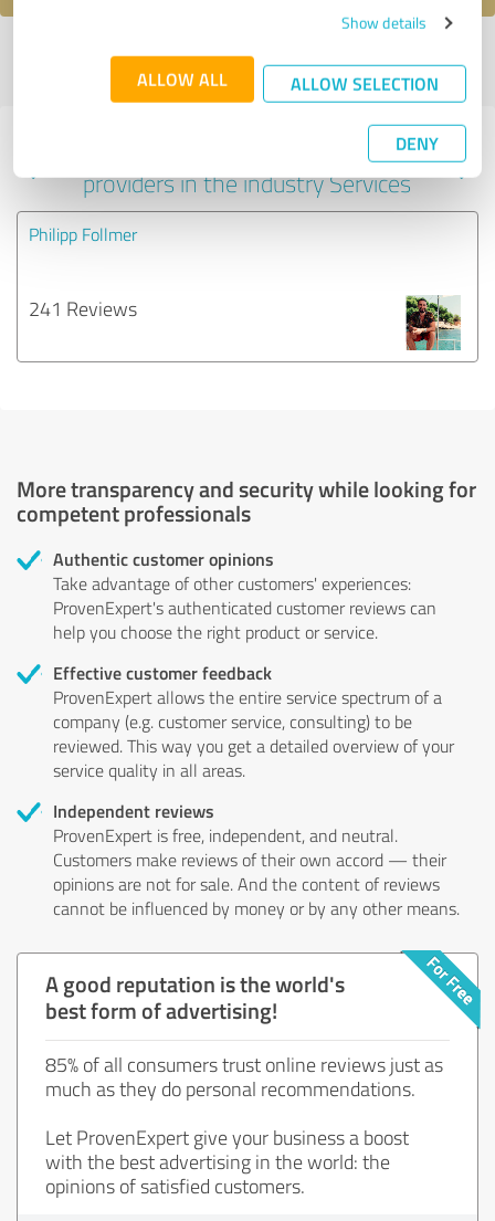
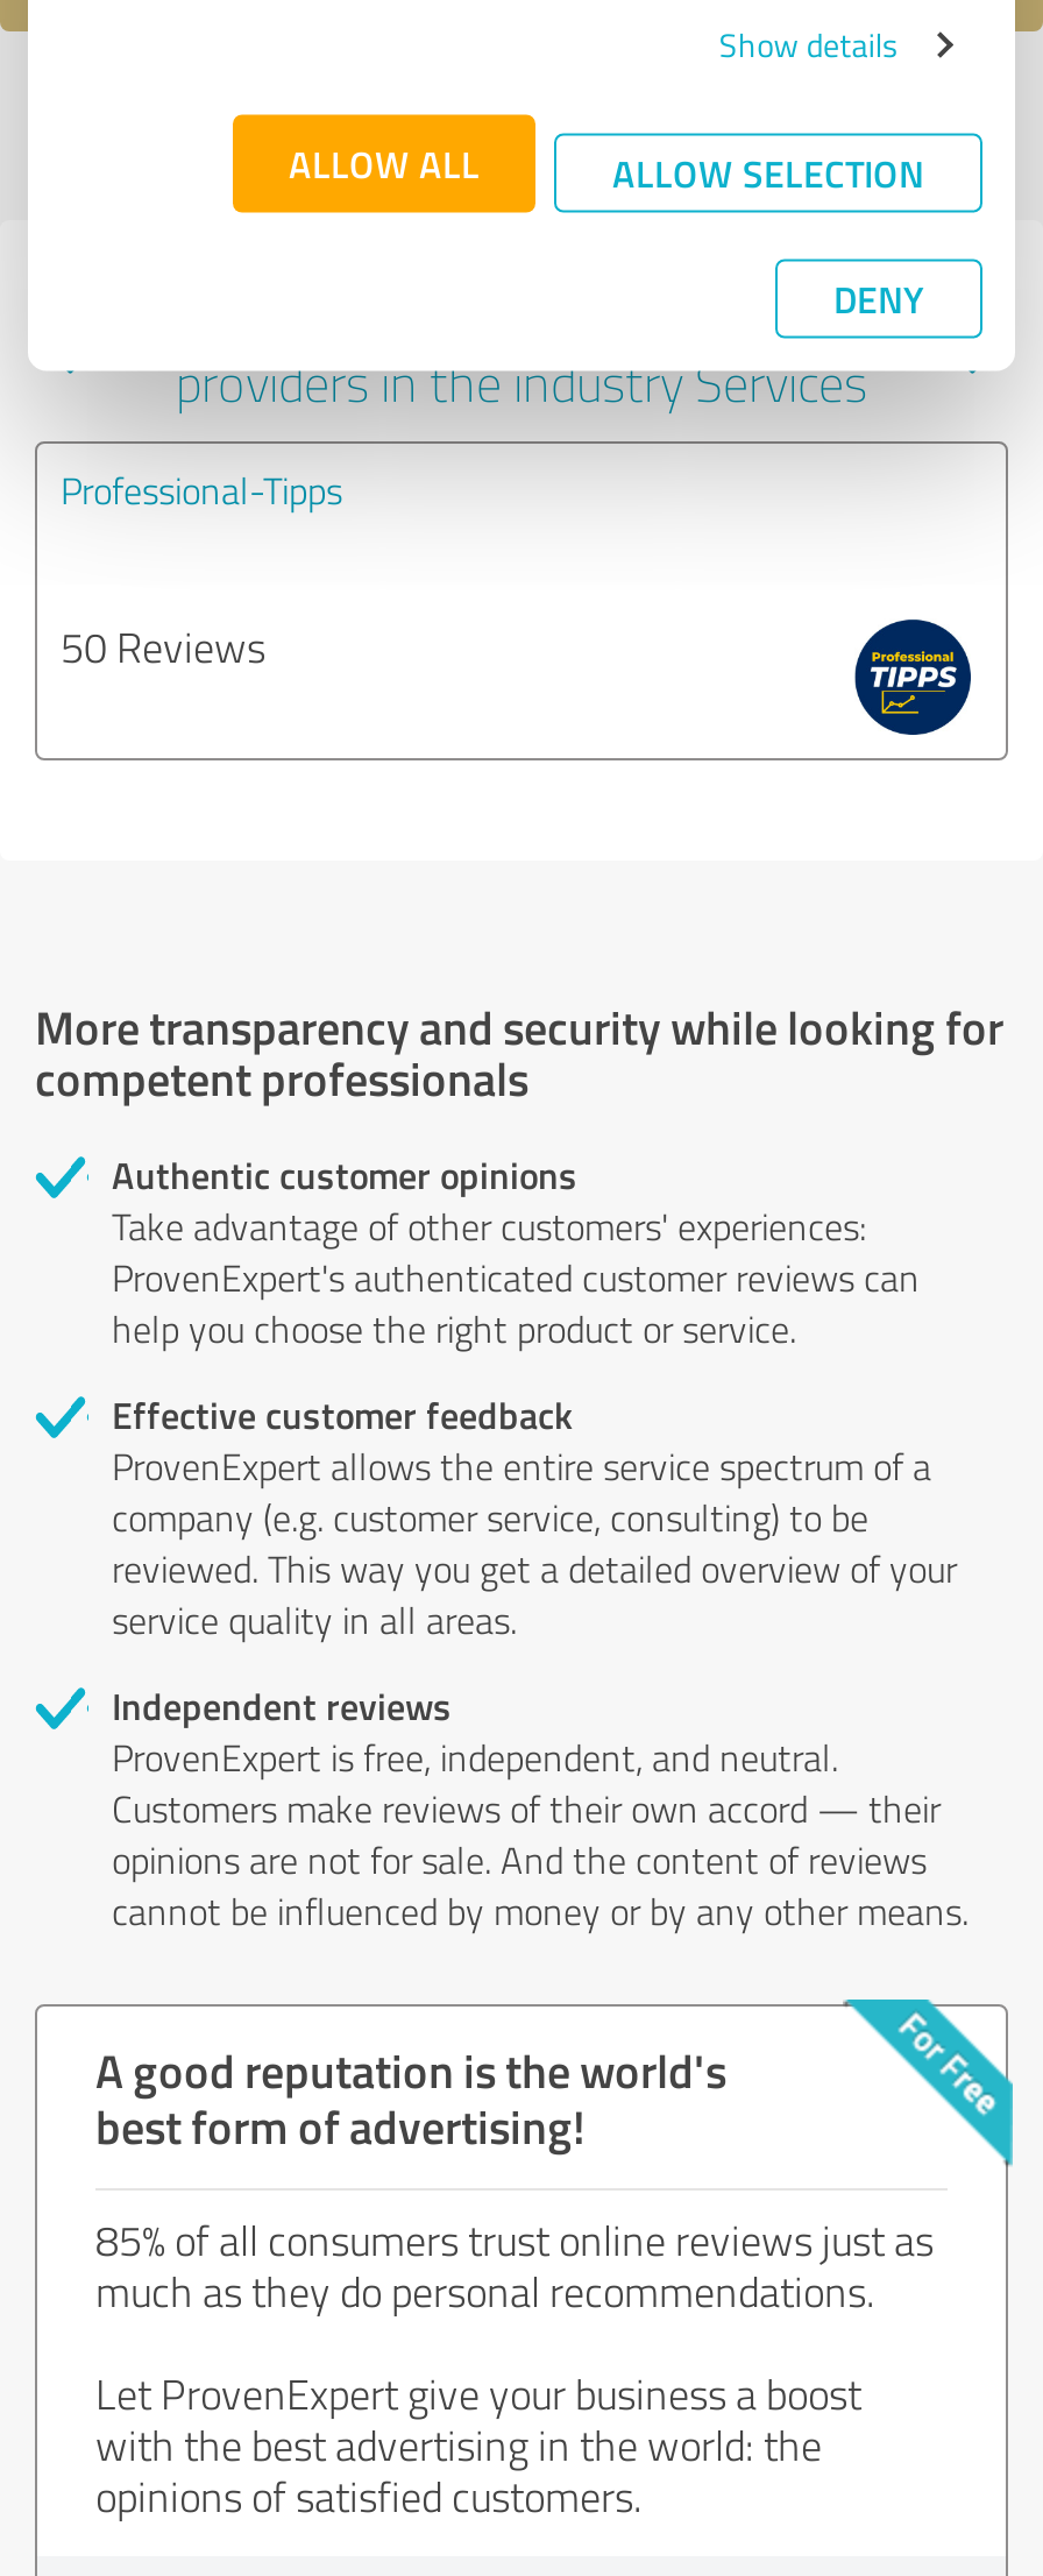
[29,222,137,246] Philipp Follmer -> [61,464,342,515] Professional-Tipps
[29,295,137,321] 241 Reviews -> [61,617,265,673] 50 Reviews
[404,295,462,351] [image] -> [852,618,973,737] [image]

